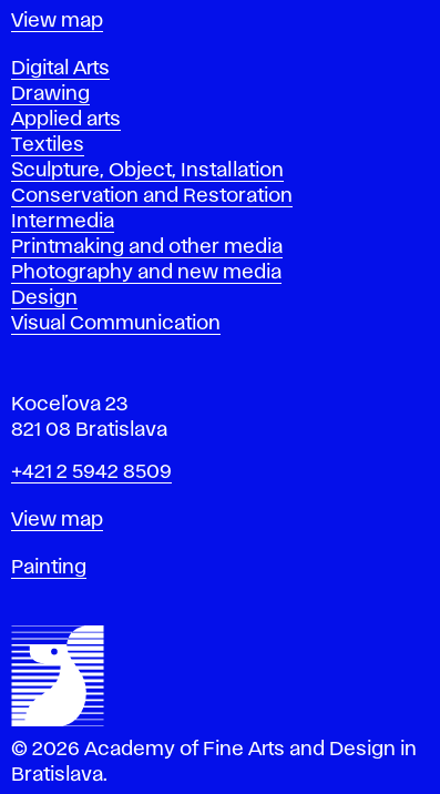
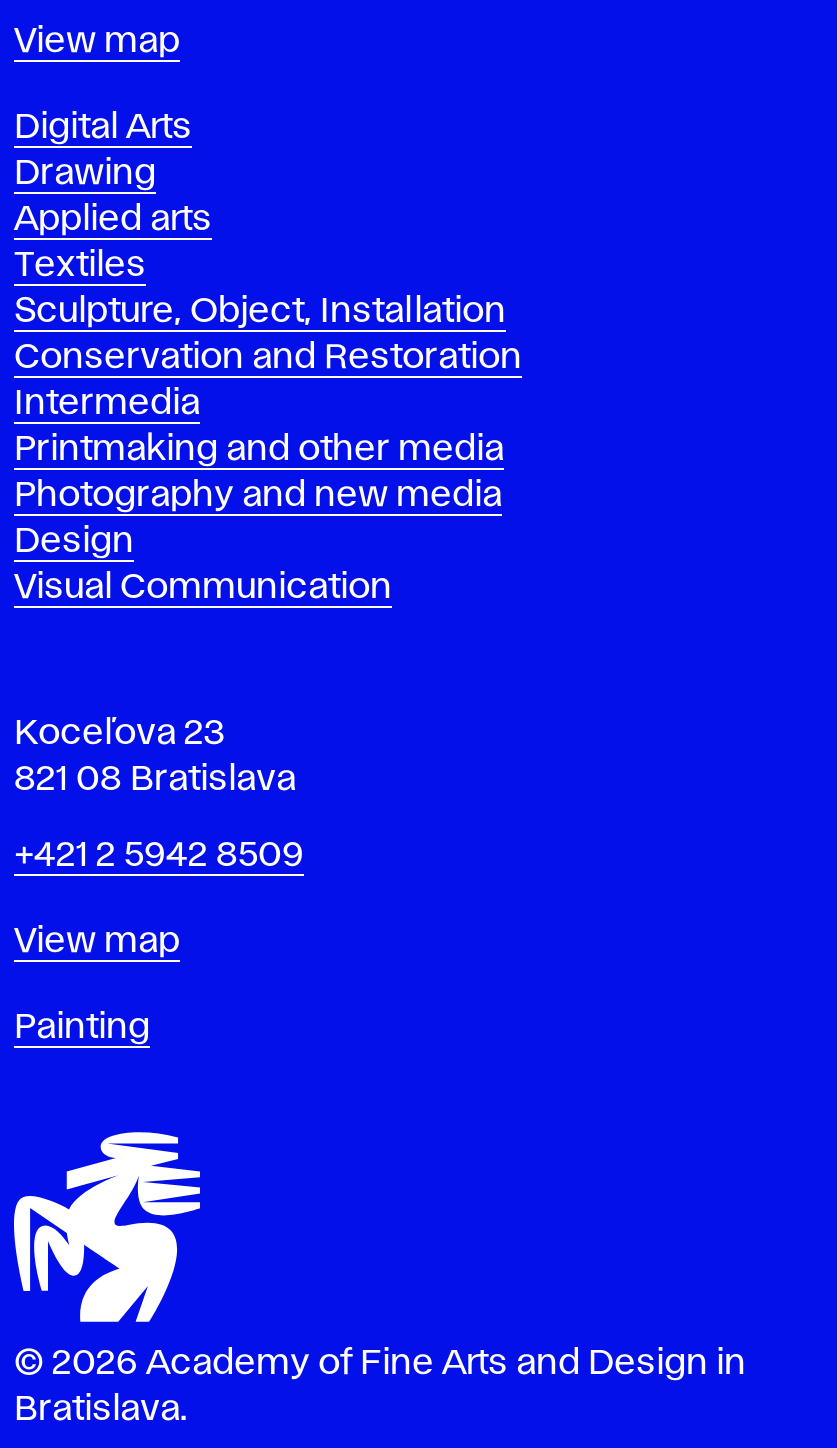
[10,624,110,727] [image] -> [14,1132,202,1322] [image]

